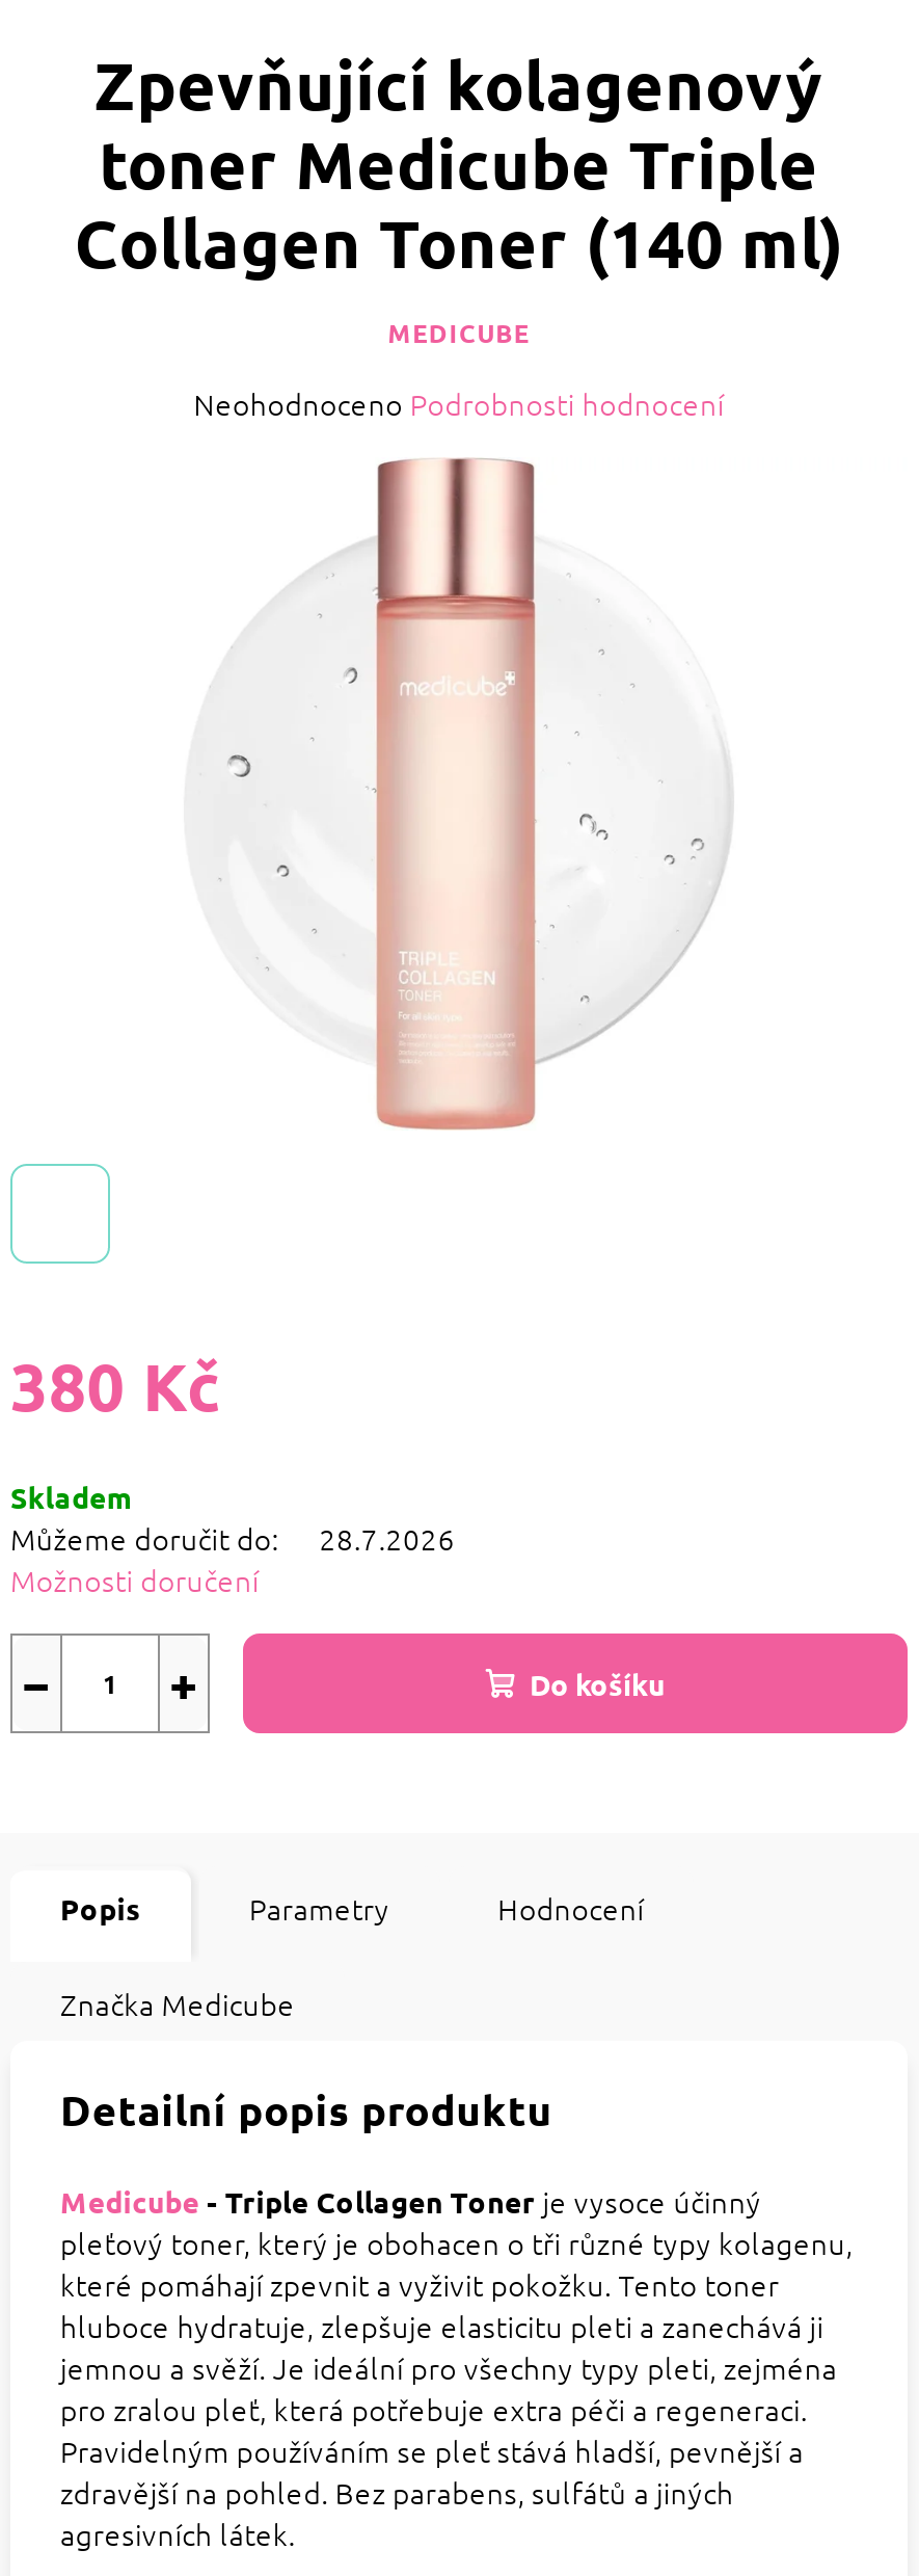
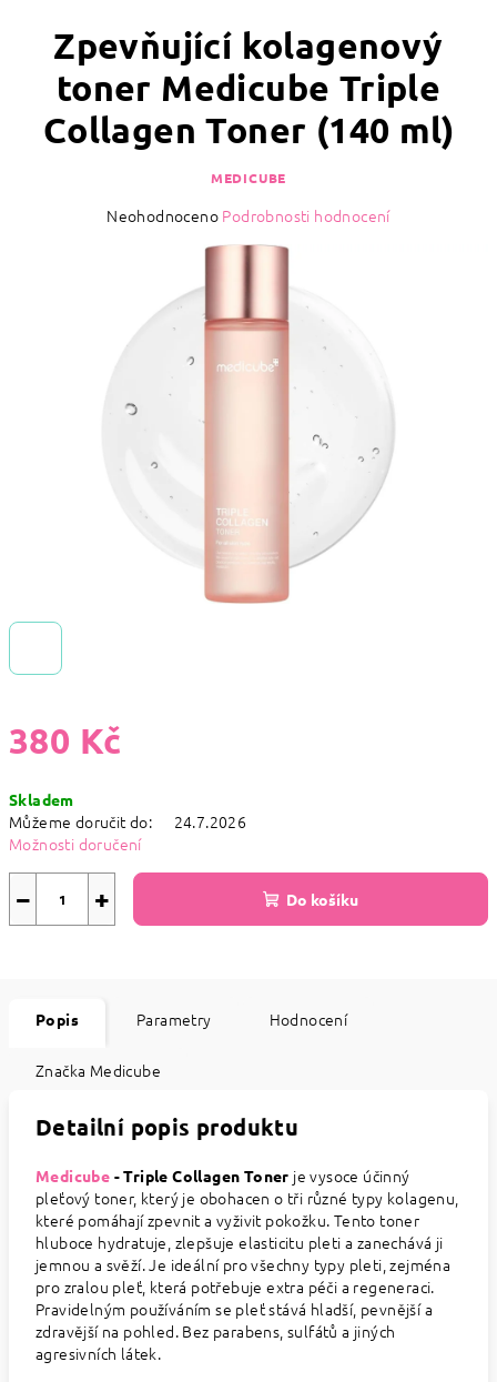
[10,1517,455,1559] Můžeme doručit do: 28.7.2026 -> [9,810,247,833] Můžeme doručit do: 24.7.2026

